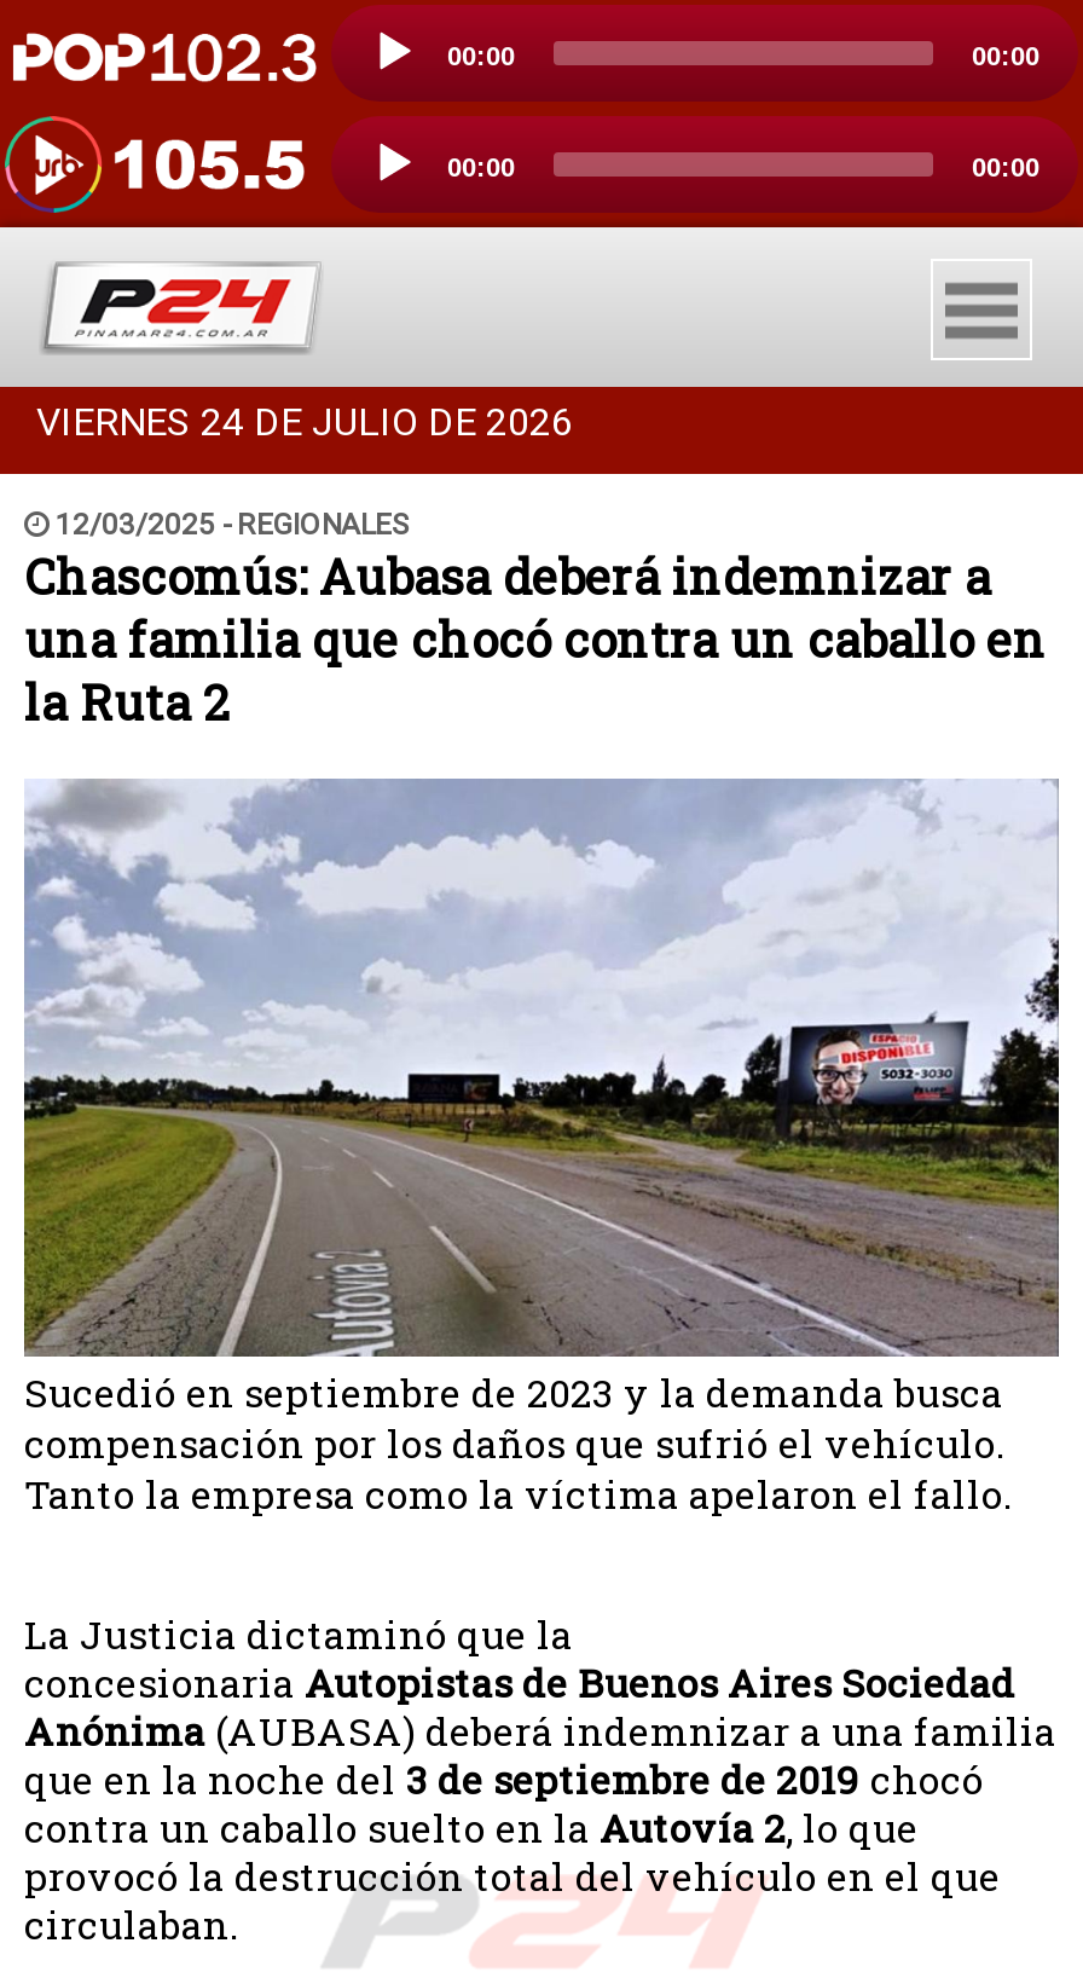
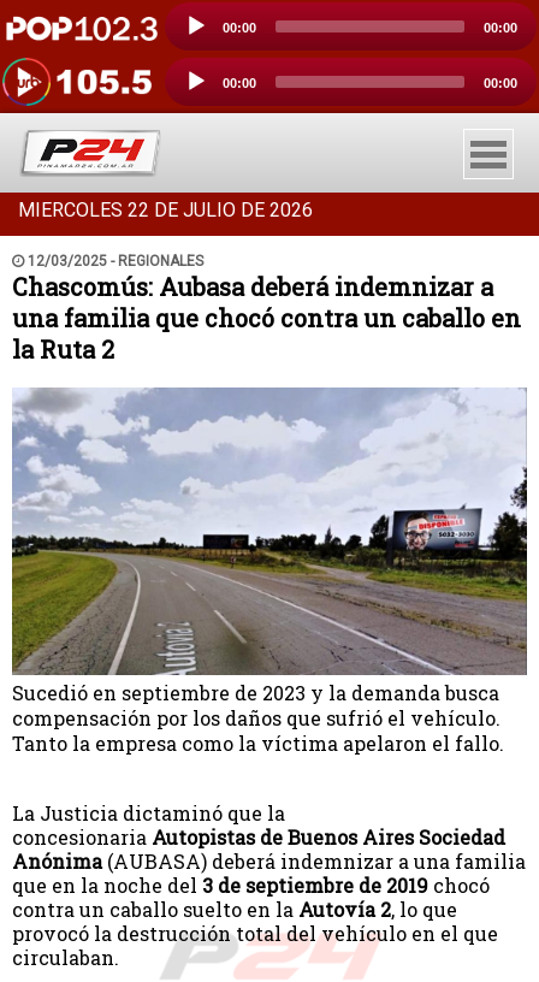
[36,399,573,445] VIERNES 24 DE JULIO DE 2026 -> [18,199,313,222] MIERCOLES 22 DE JULIO DE 2026

